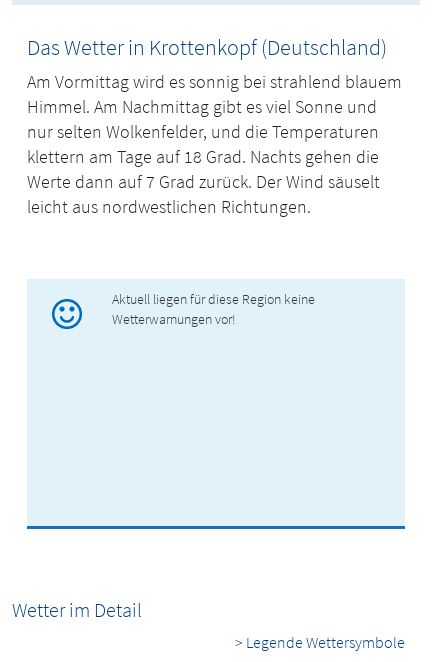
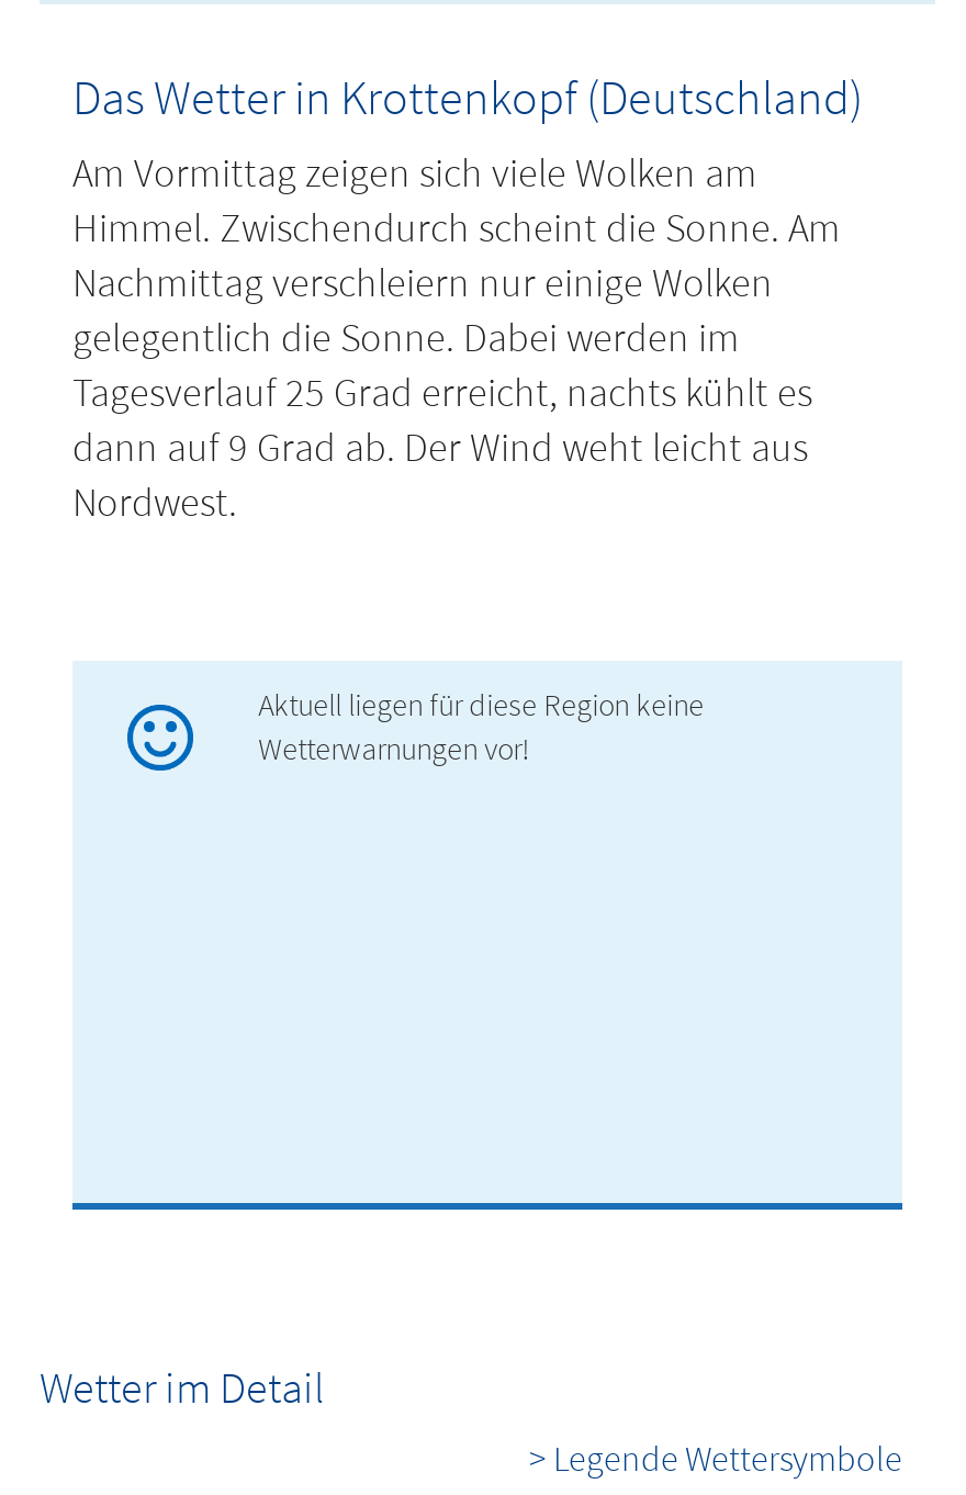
[27,70,402,218] Am Vormittag wird es sonnig bei strahlend blauem | Himmel. Am Nachmittag gibt es viel Sonne und | nur selten Wolkenfelder, und die Temperaturen | klettern am Tage auf 18 Grad. Nachts gehen die | Werte dann auf 7 Grad zurück. Der Wind säuselt | leicht aus nordwestlichen Richtungen. -> [72,148,841,527] Am Vormittag zeigen sich viele Wolken am | Himmel. Zwischendurch scheint die Sonne. Am | Nachmittag verschleiern nur einige Wolken | gelegentlich die Sonne. Dabei werden im | Tagesverlauf 25 Grad erreicht, nachts kühlt es | dann auf 9 Grad ab. Der Wind weht leicht aus | Nordwest.

